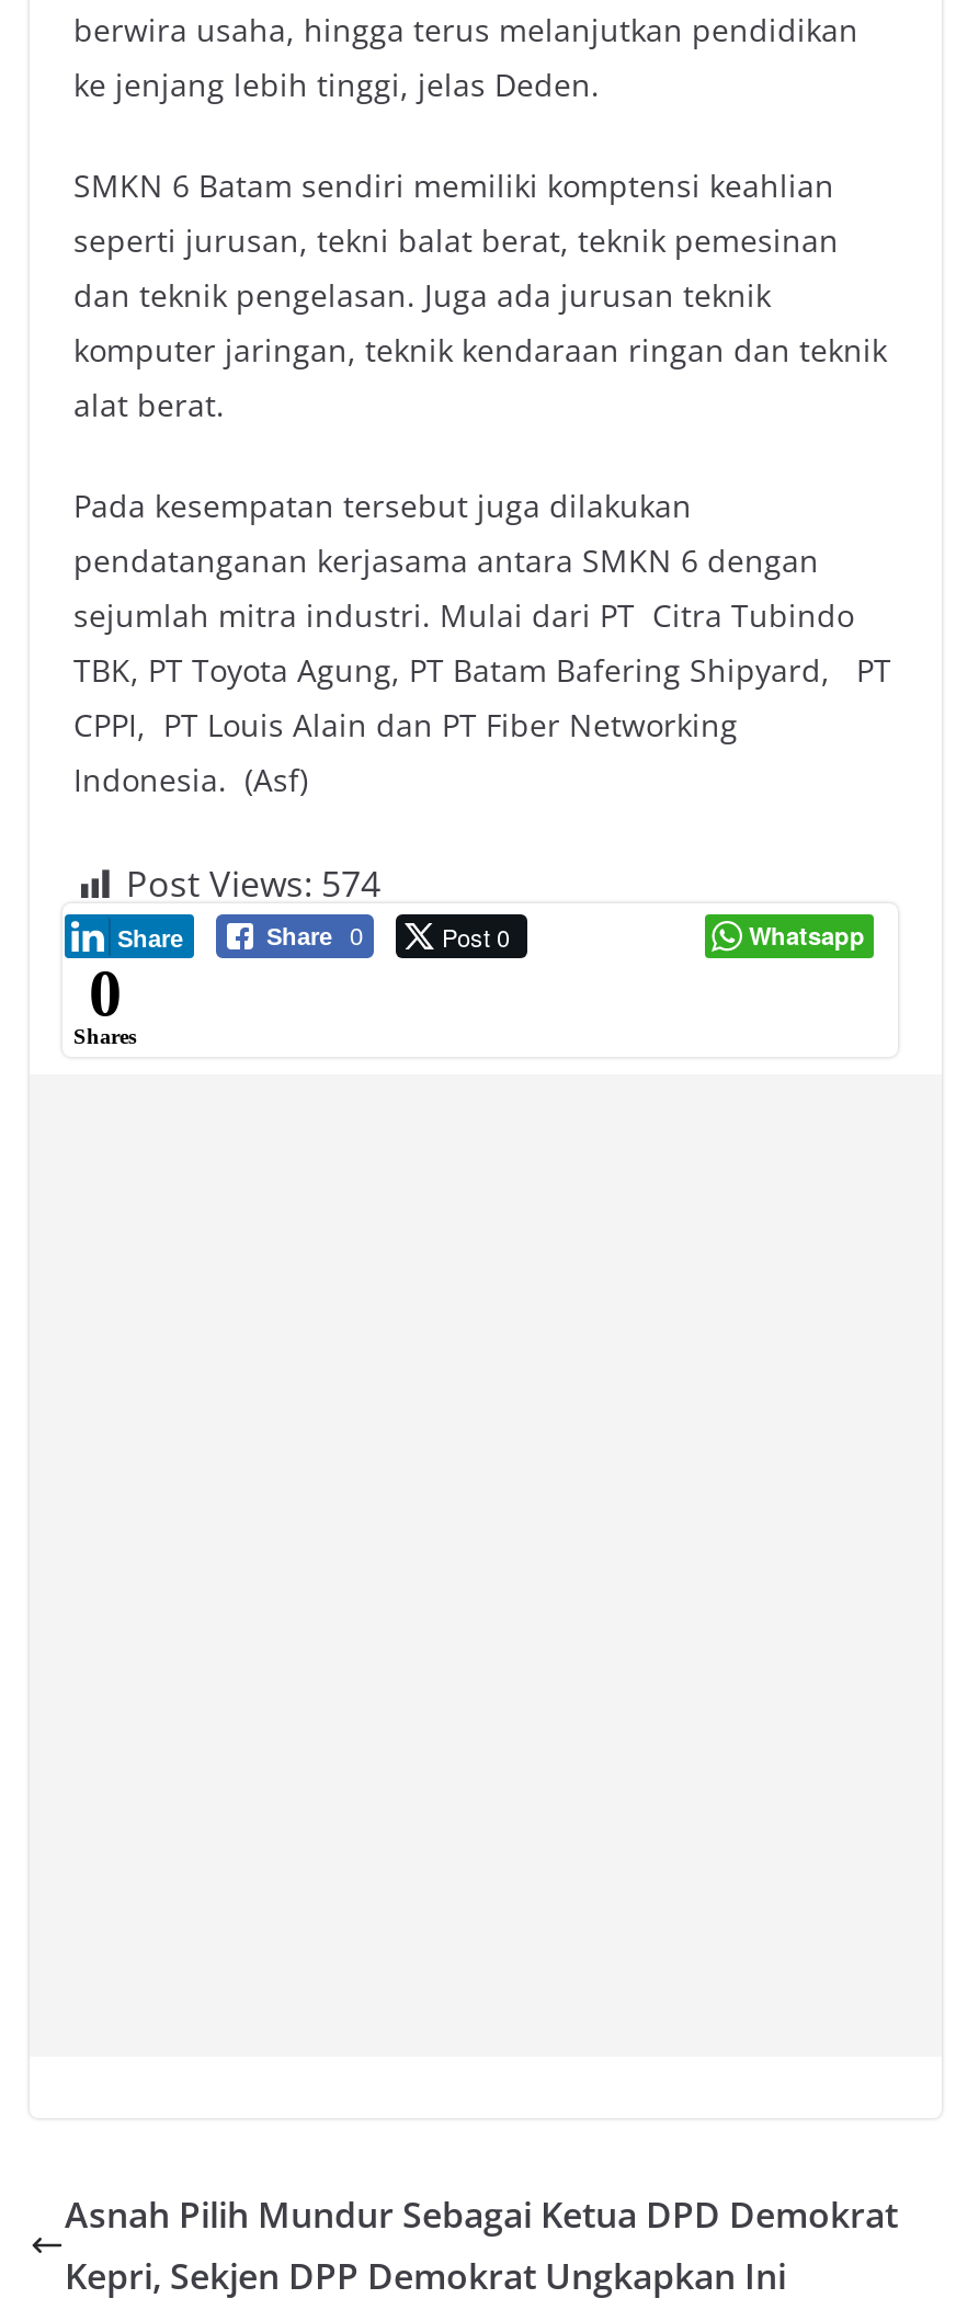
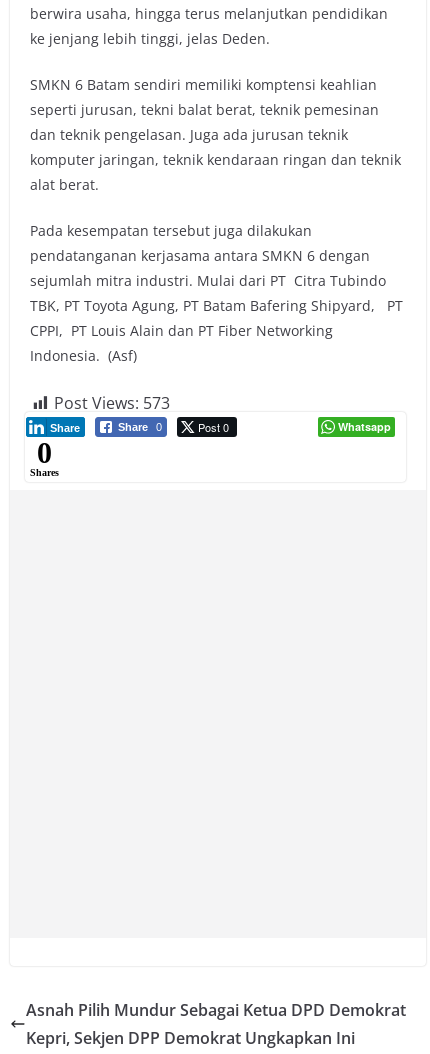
[126,860,380,908] Post Views: 574 -> [54,392,170,414] Post Views: 573

